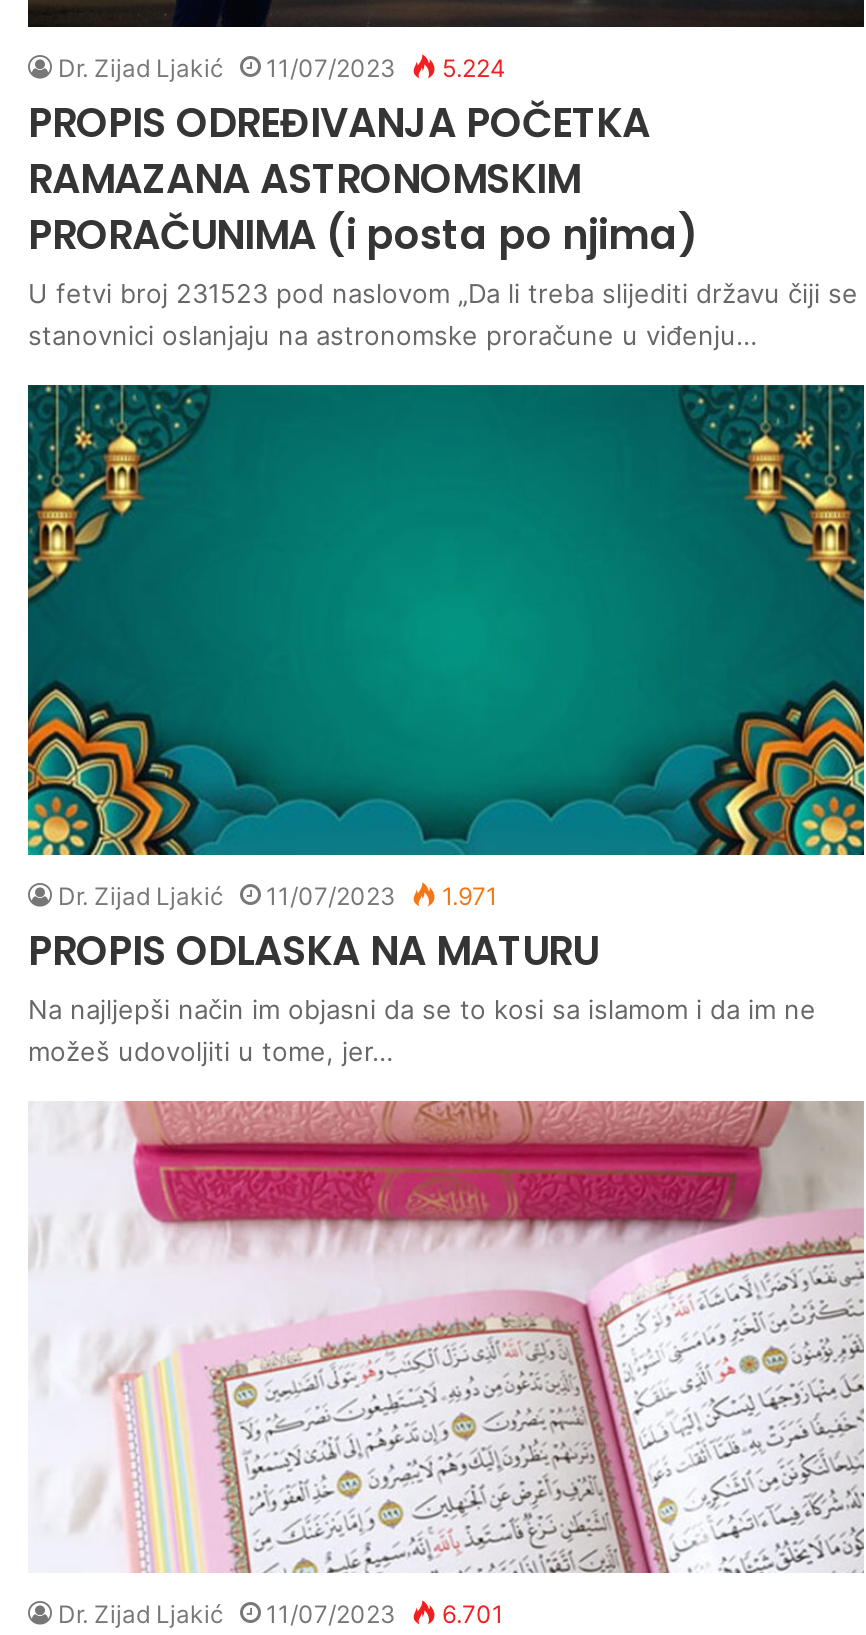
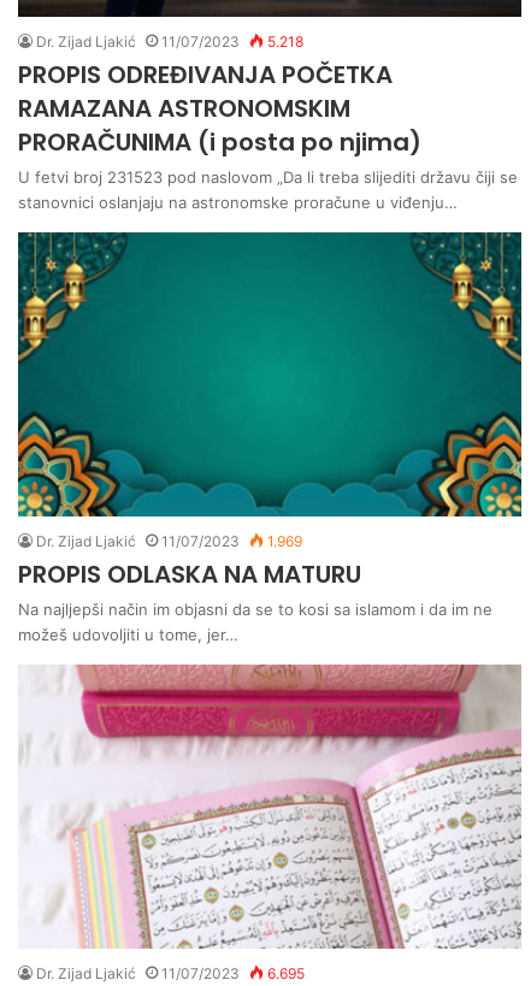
[58,54,506,84] Dr. Zijad Ljakić 11/07/2023 5.224 -> [36,33,303,51] Dr. Zijad Ljakić 11/07/2023 5.218
[58,882,498,912] Dr. Zijad Ljakić 11/07/2023 1.971 -> [36,532,302,550] Dr. Zijad Ljakić 11/07/2023 1.969
[58,1598,504,1628] Dr. Zijad Ljakić 11/07/2023 6.701 -> [36,964,305,982] Dr. Zijad Ljakić 11/07/2023 6.695

